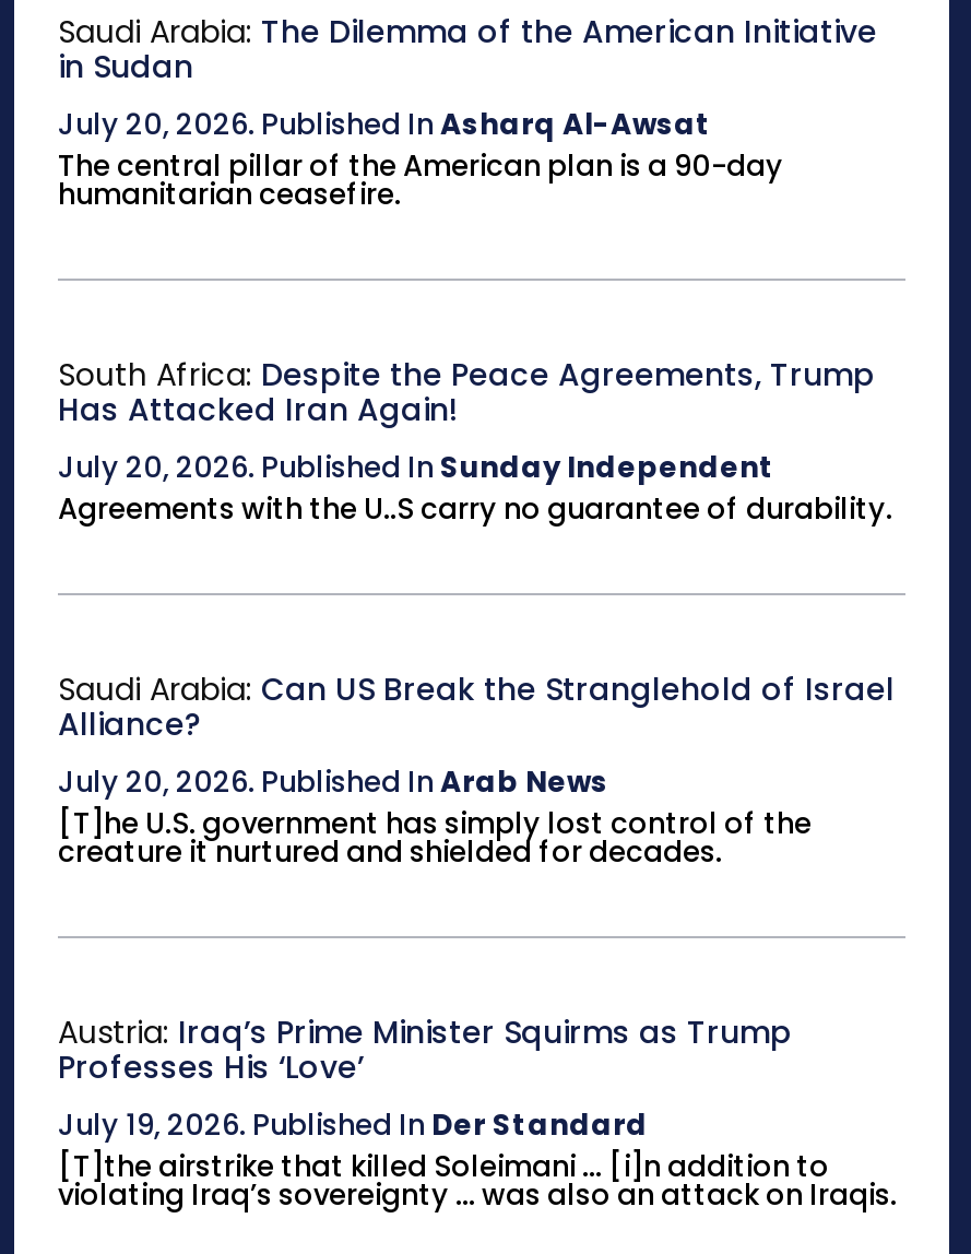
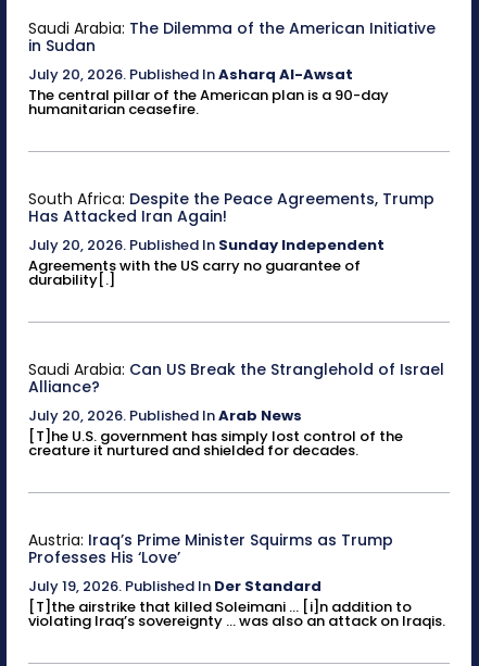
[58,489,892,530] Agreements with the U..S carry no guarantee of durability. -> [28,256,361,290] Agreements with the US carry no guarantee of | durability[.]

